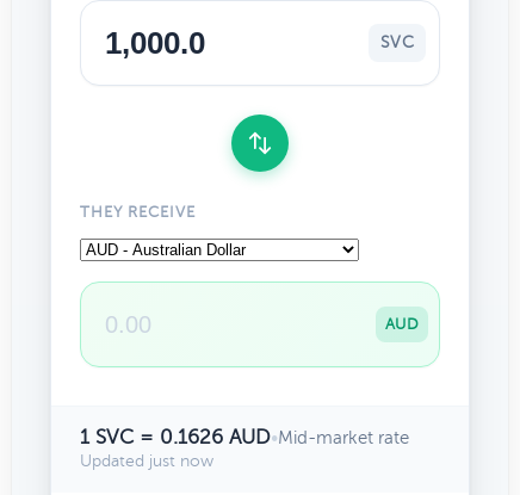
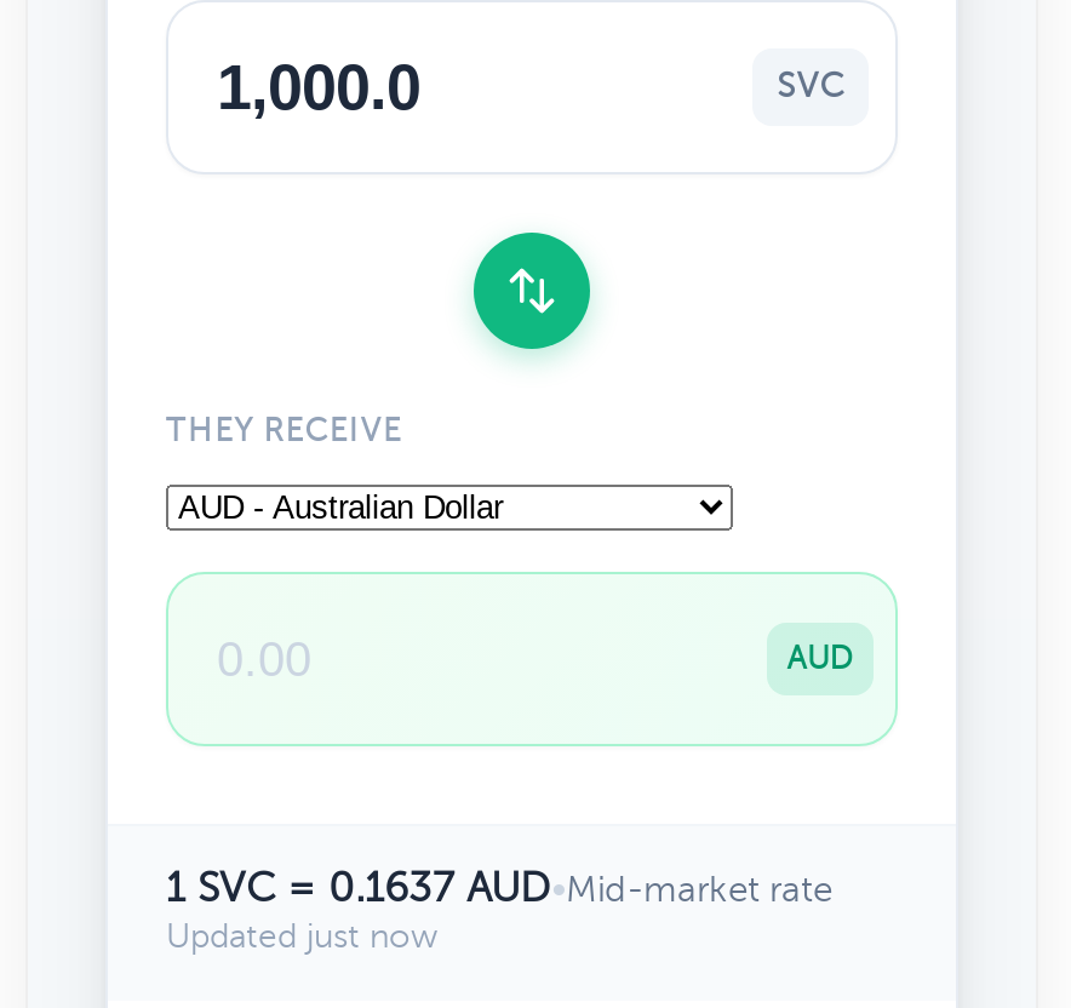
[80,426,409,448] 1 SVC = 0.1626 AUD • Mid-market rate -> [166,865,832,911] 1 SVC = 0.1637 AUD • Mid-market rate

